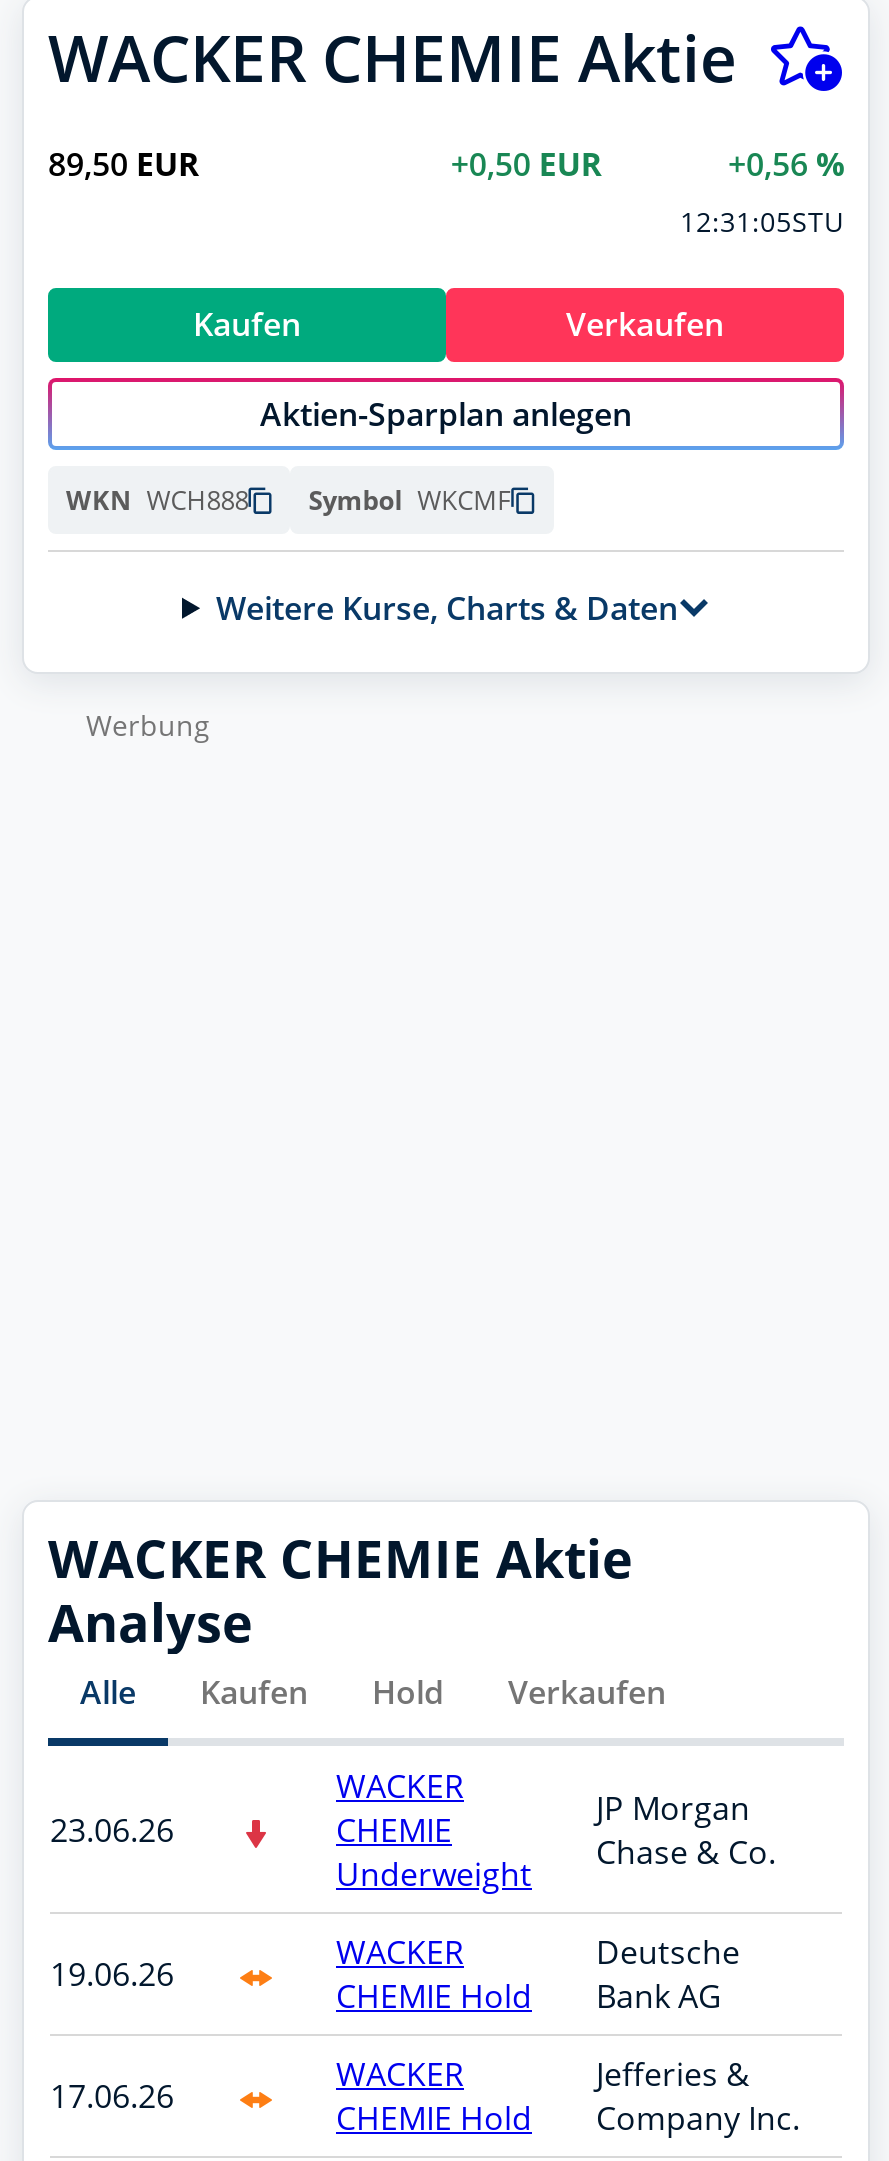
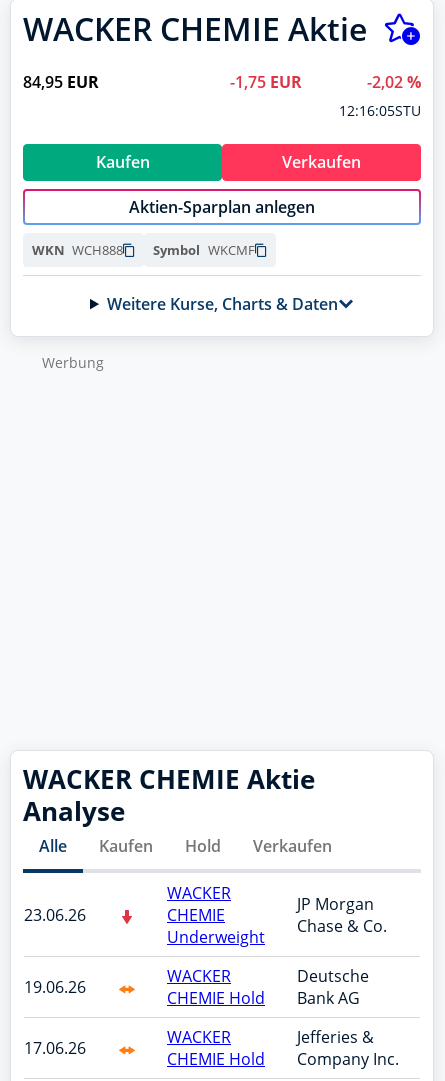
[48,142,200,186] 89,50 EUR -> [23,71,99,93] 84,95 EUR
[451,142,603,186] +0,50 EUR -> [230,71,302,93] -1,75 EUR
[728,142,844,186] +0,56% -> [367,71,421,93] -2,02%
[680,202,844,240] 12:31:05STU -> [339,101,421,120] 12:16:05STU

